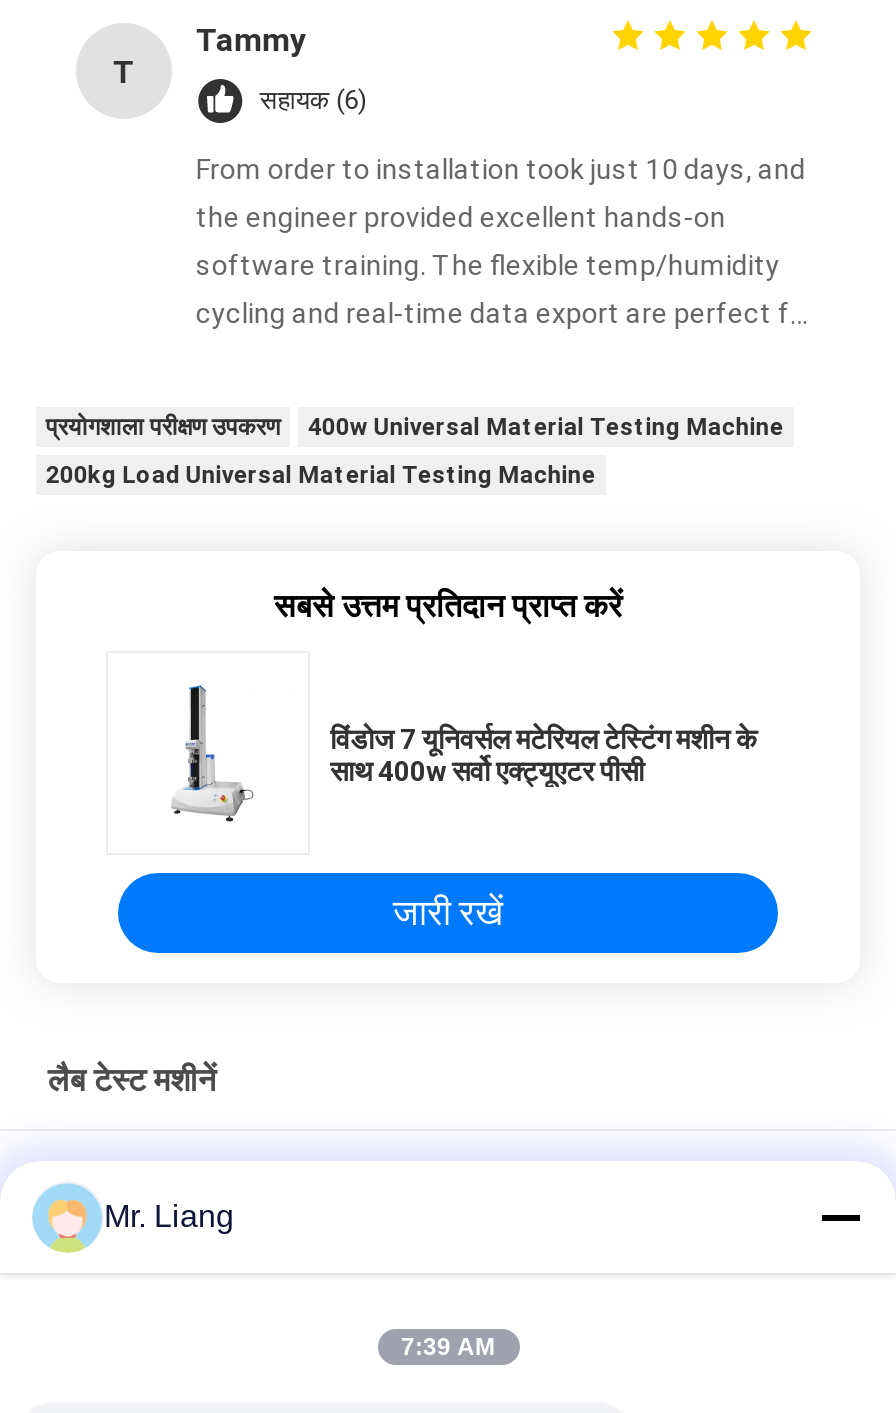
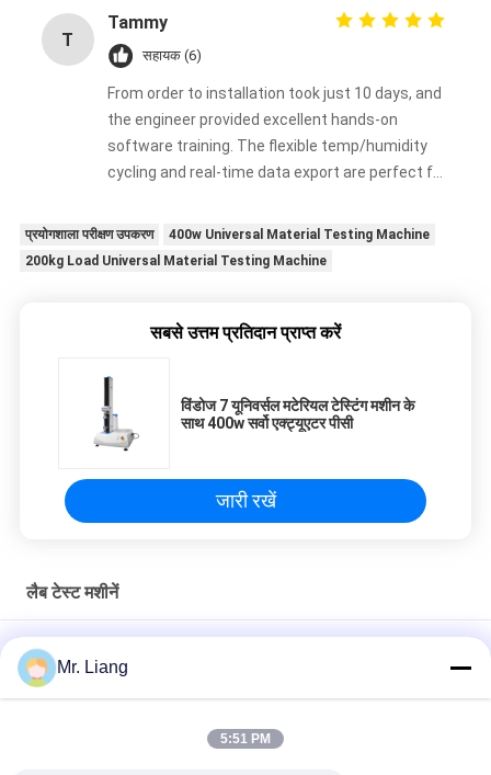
[401,1333,495,1361] 7:39 AM -> [220,731,271,746] 5:51 PM

